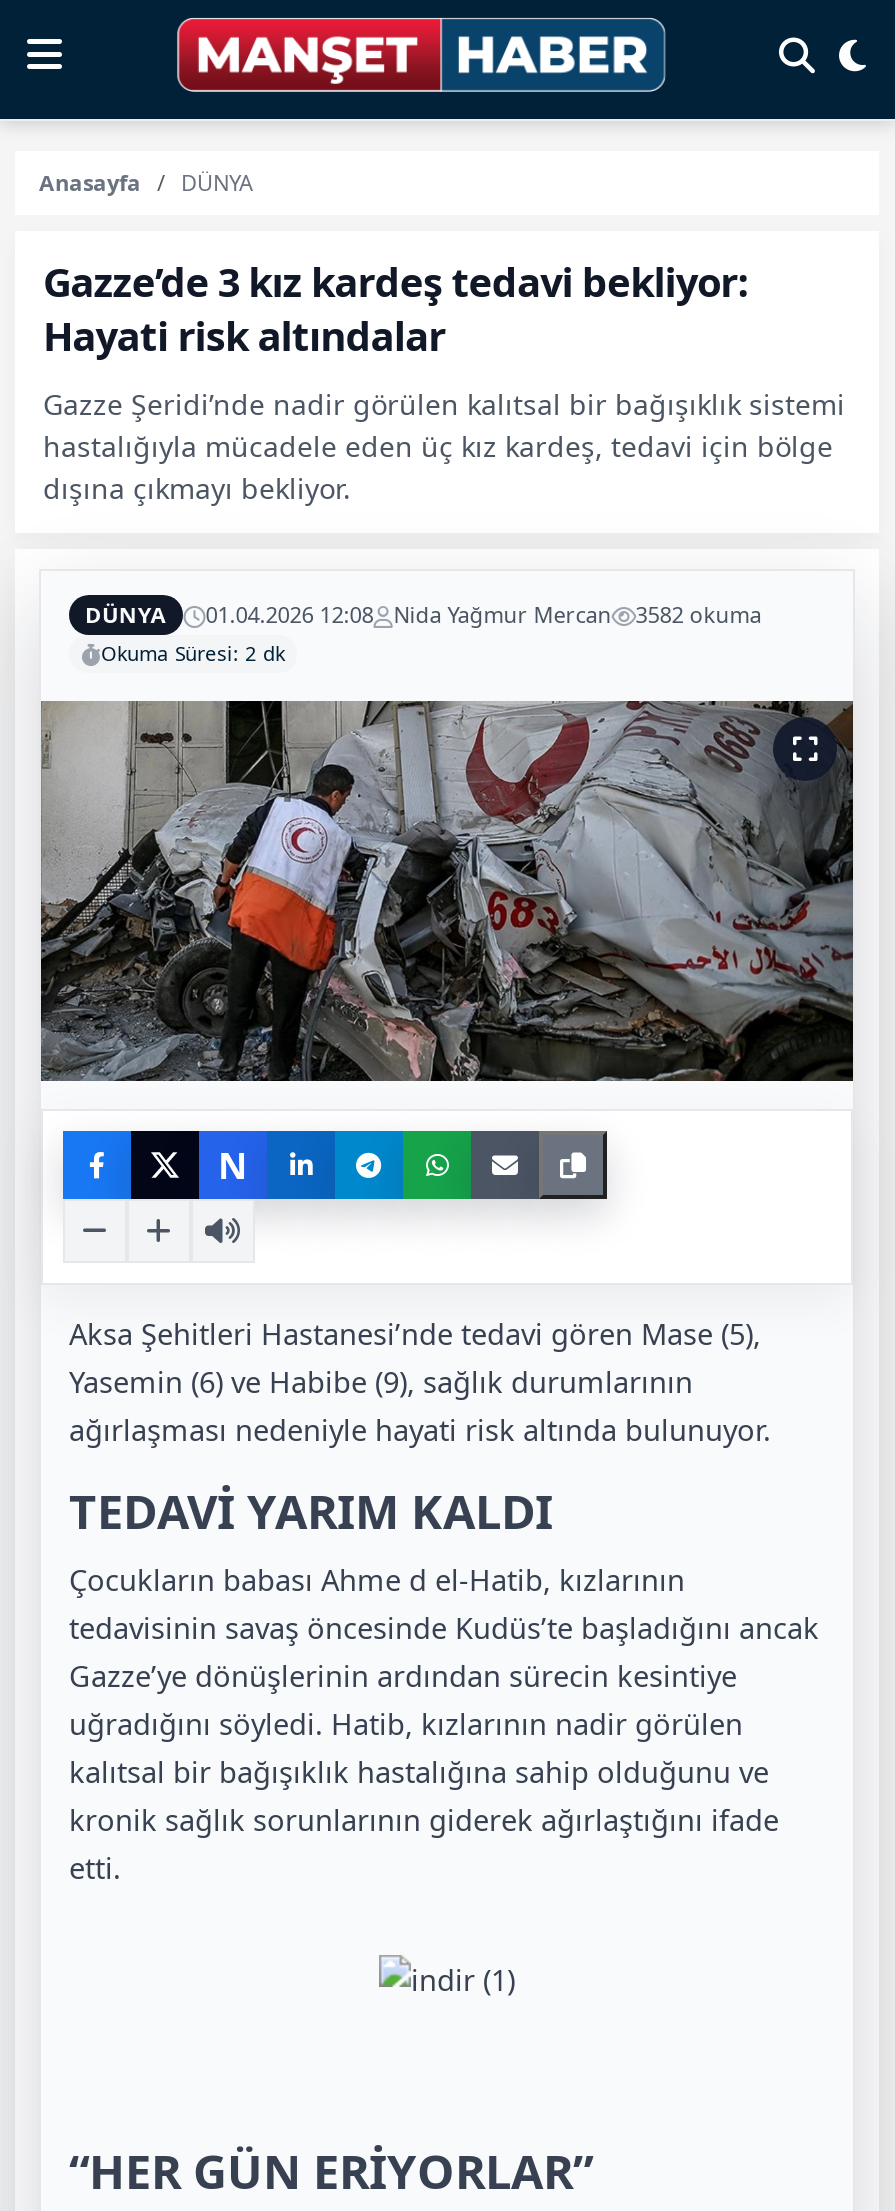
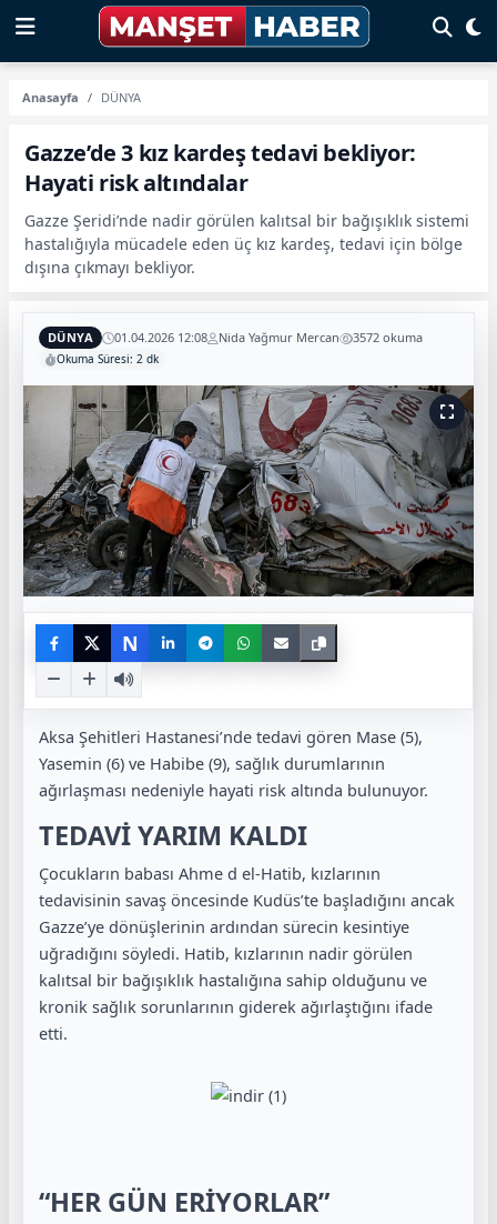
[85,599,761,629] DÜNYA 01.04.2026 12:08 Nida Yağmur Mercan 3582 okuma -> [48,329,423,345] DÜNYA 01.04.2026 12:08 Nida Yağmur Mercan 3572 okuma

